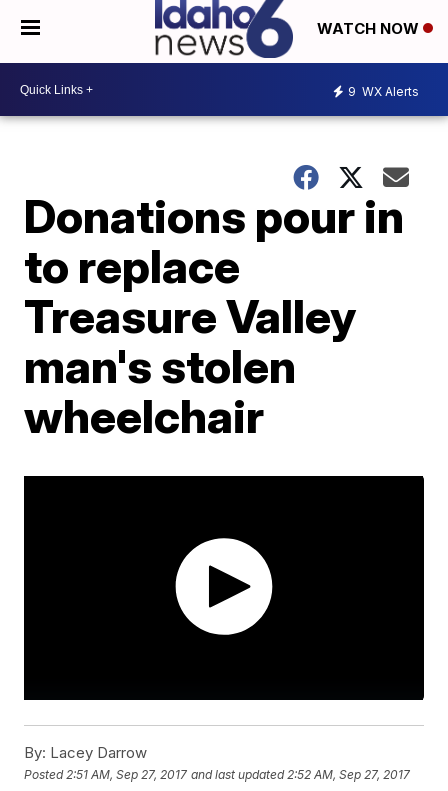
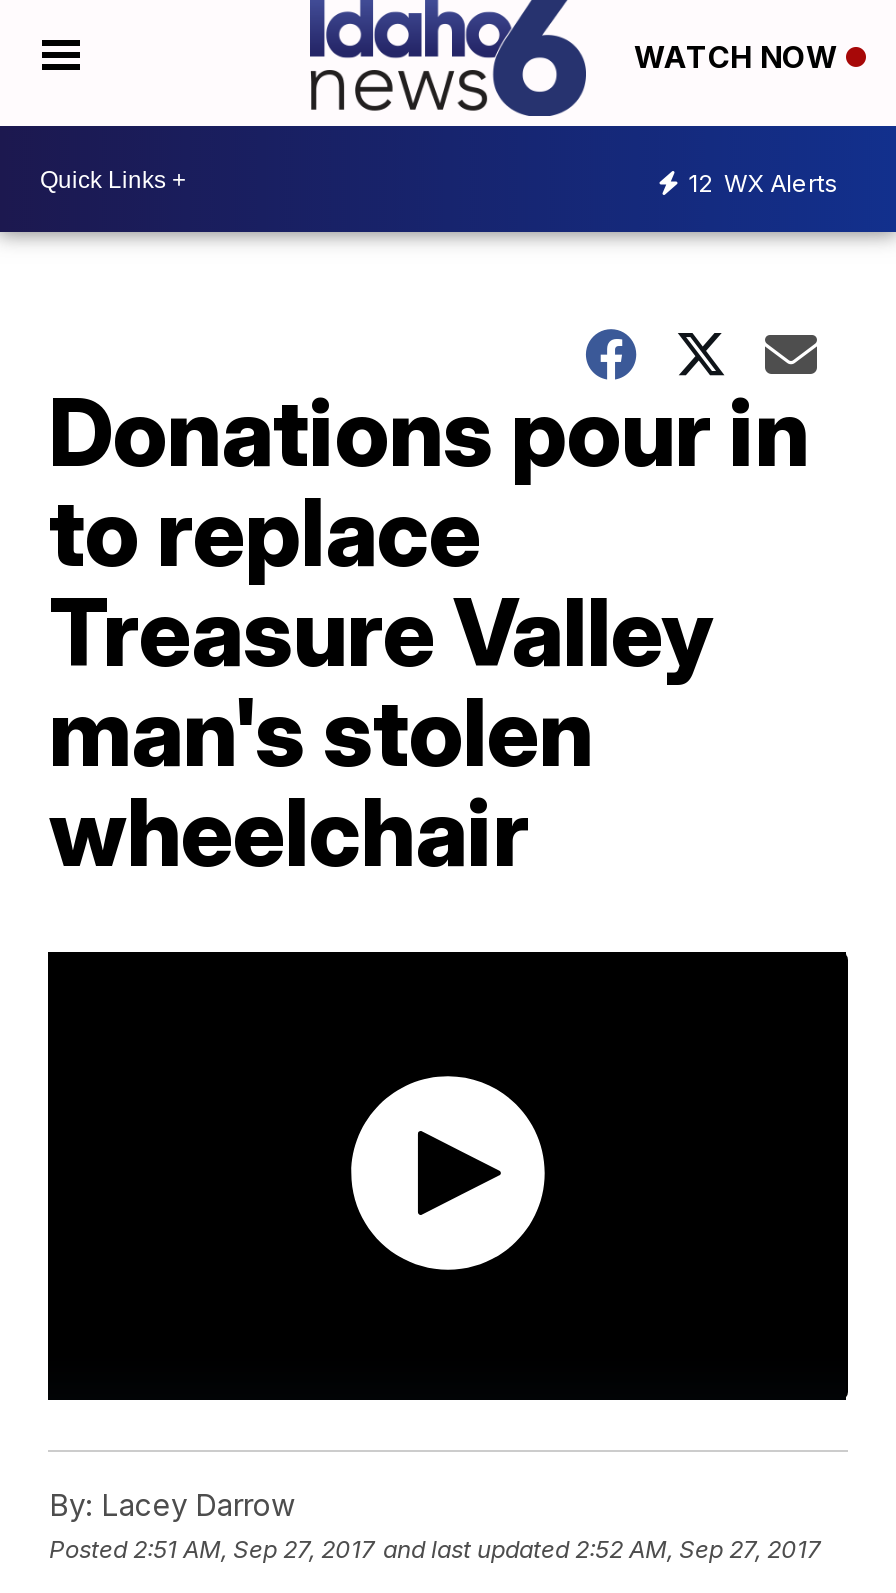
[348,83,419,98] 9 WX Alerts -> [688,167,838,197] 12 WX Alerts

